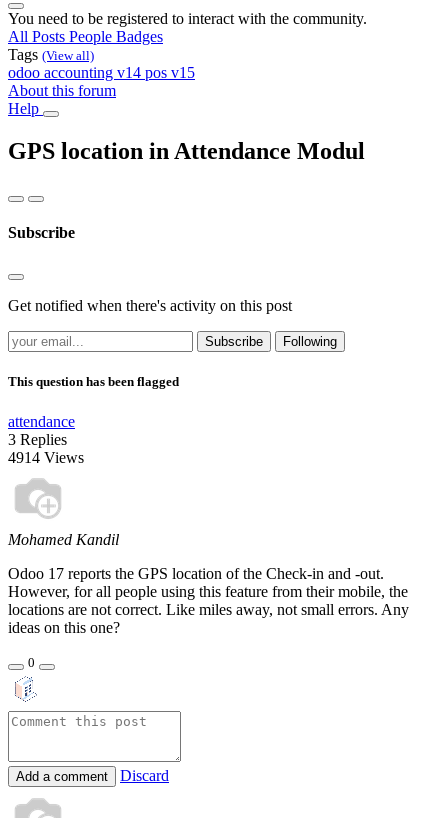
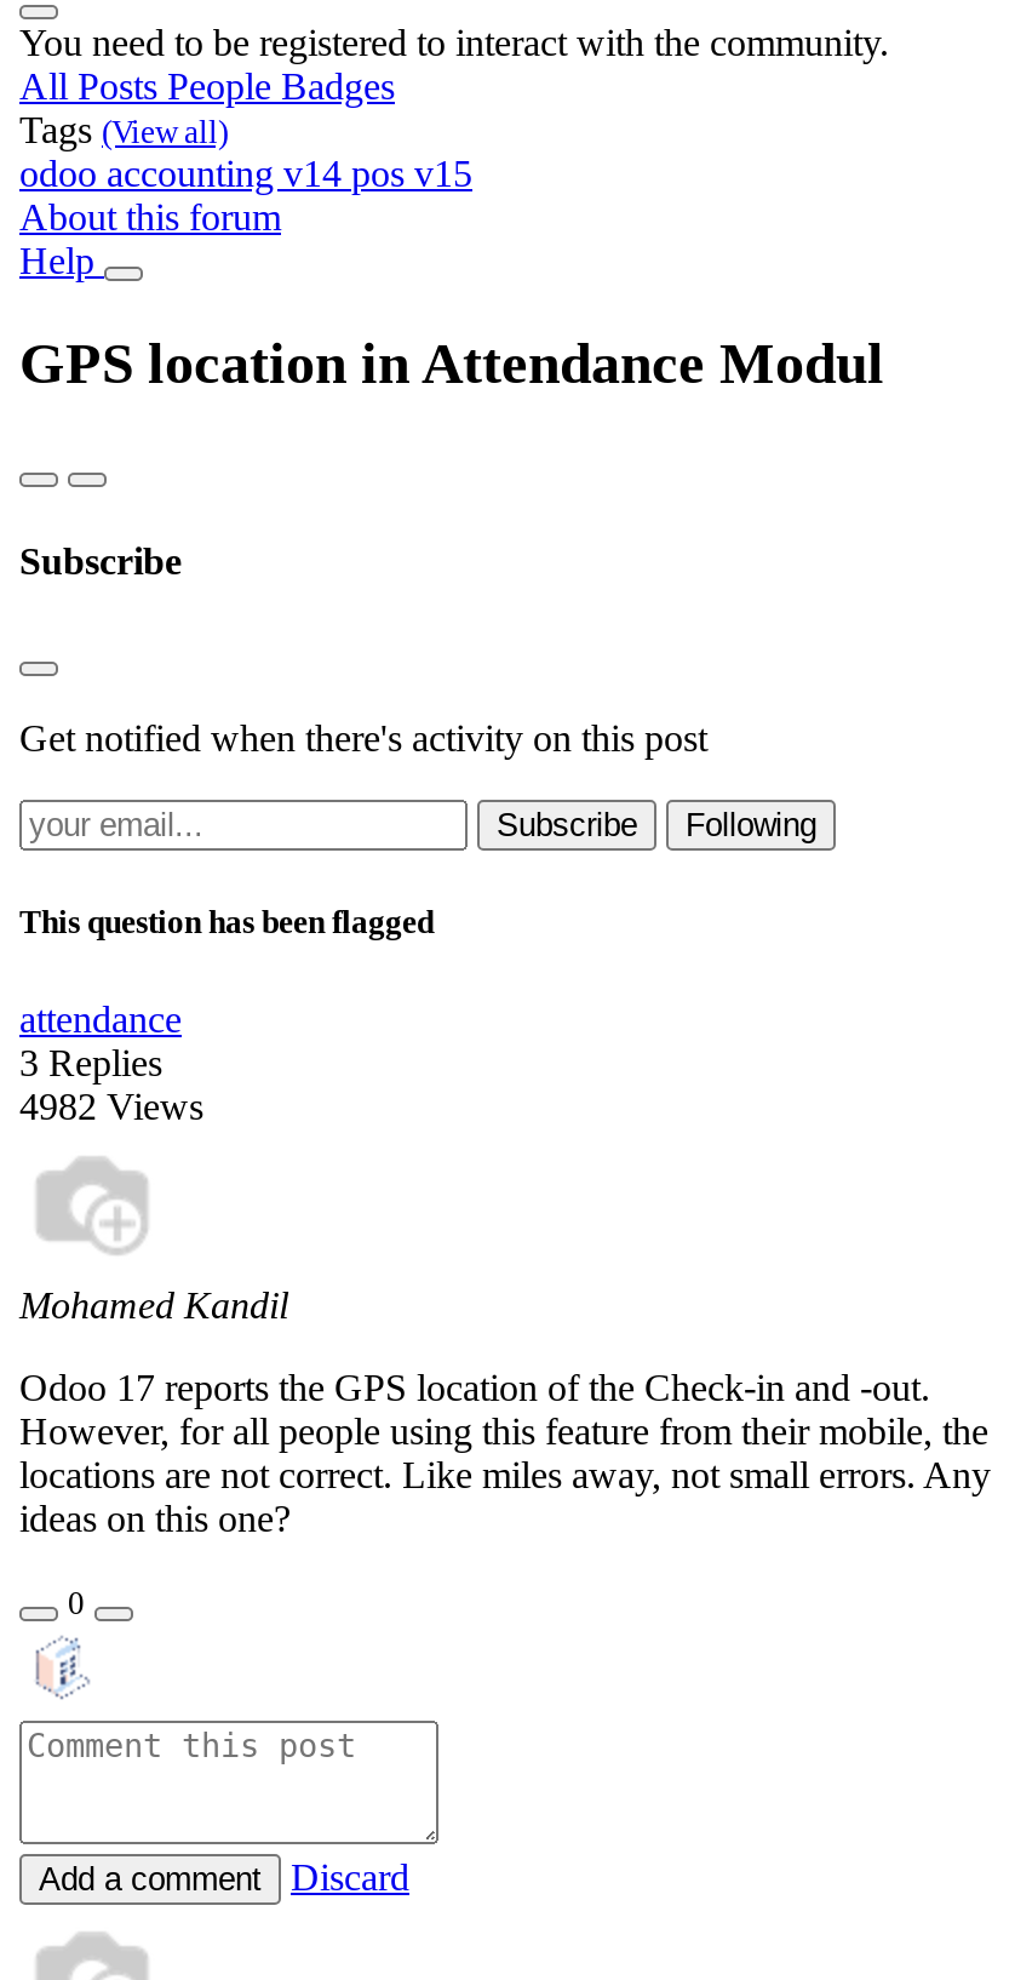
[8,448,84,465] 4914 Views -> [19,1085,203,1126] 4982 Views

